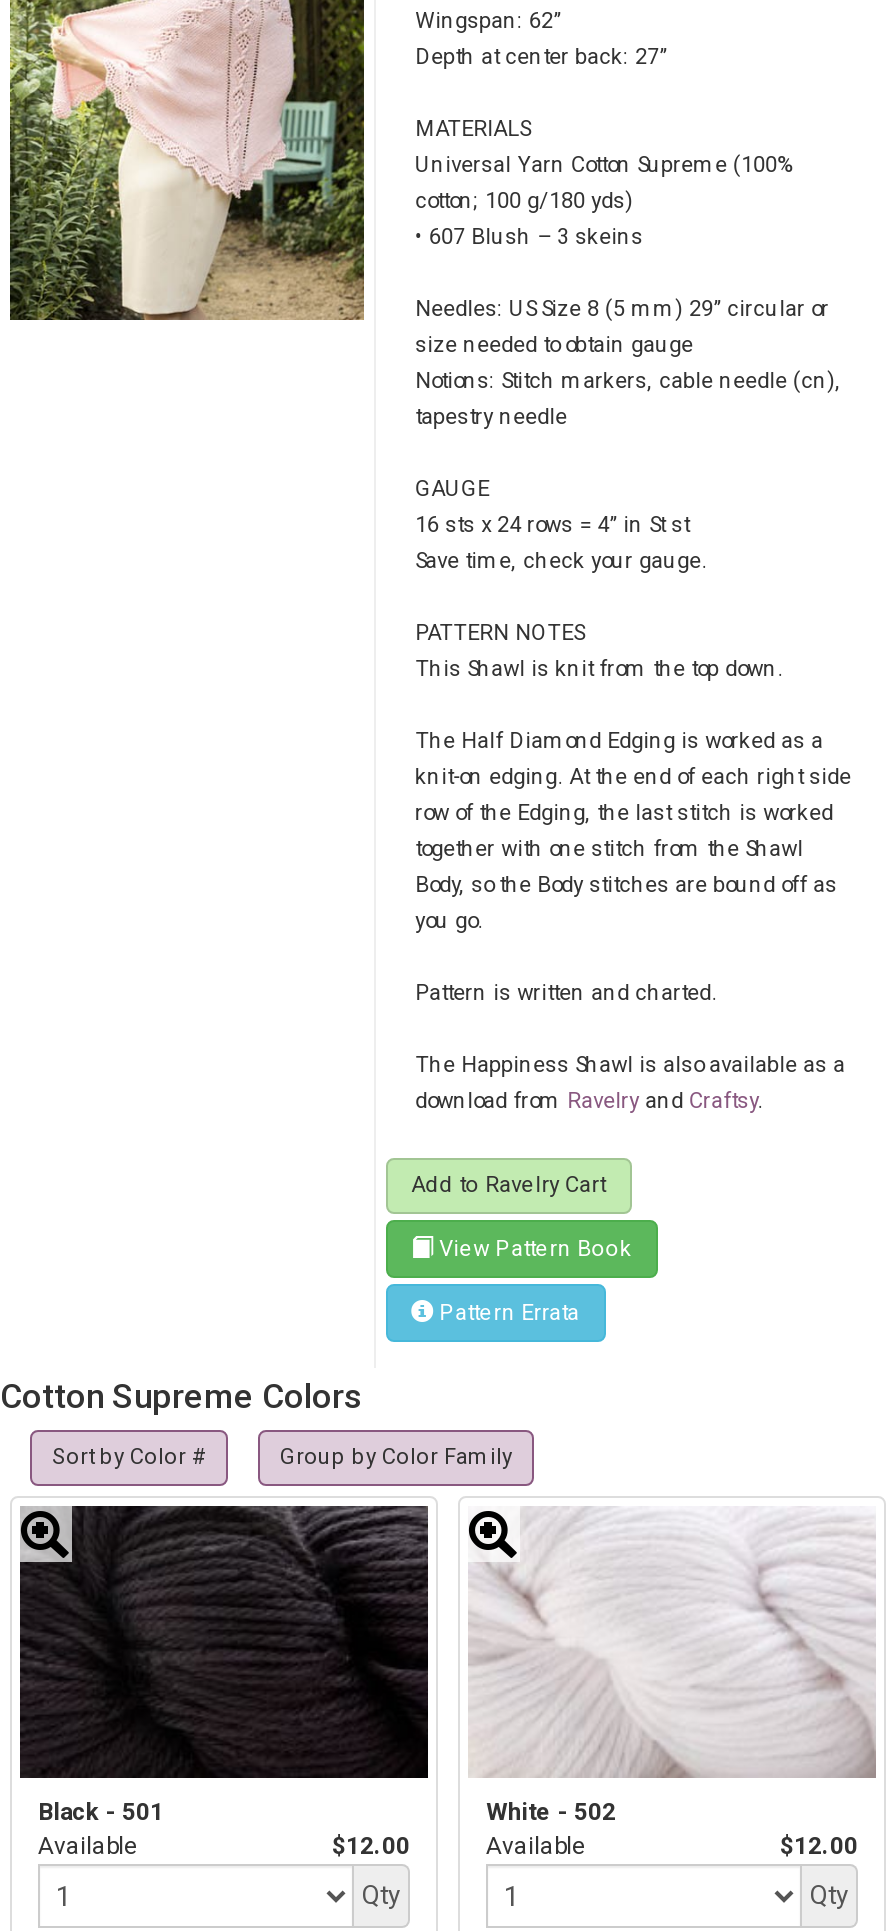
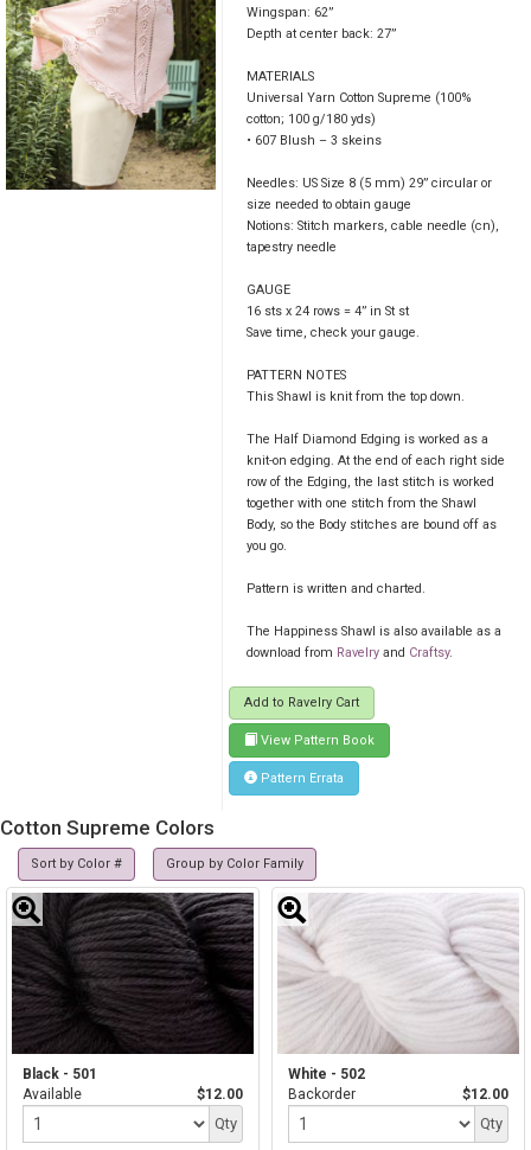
[486,1831,586,1859] Available -> [288,1085,356,1102] Backorder

